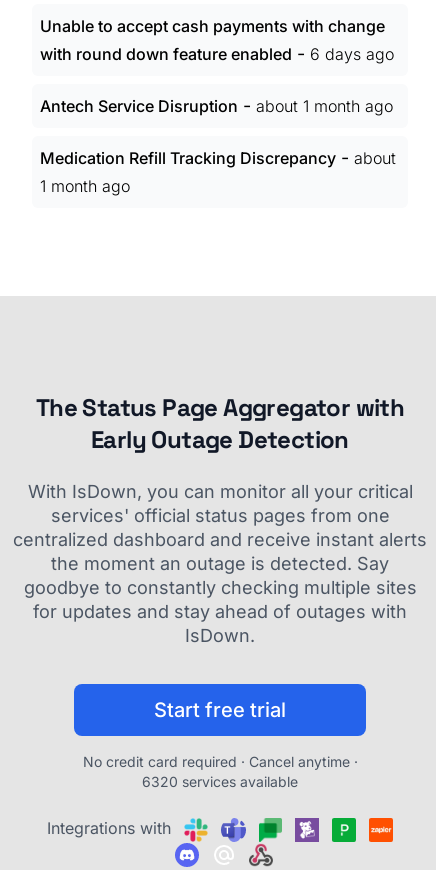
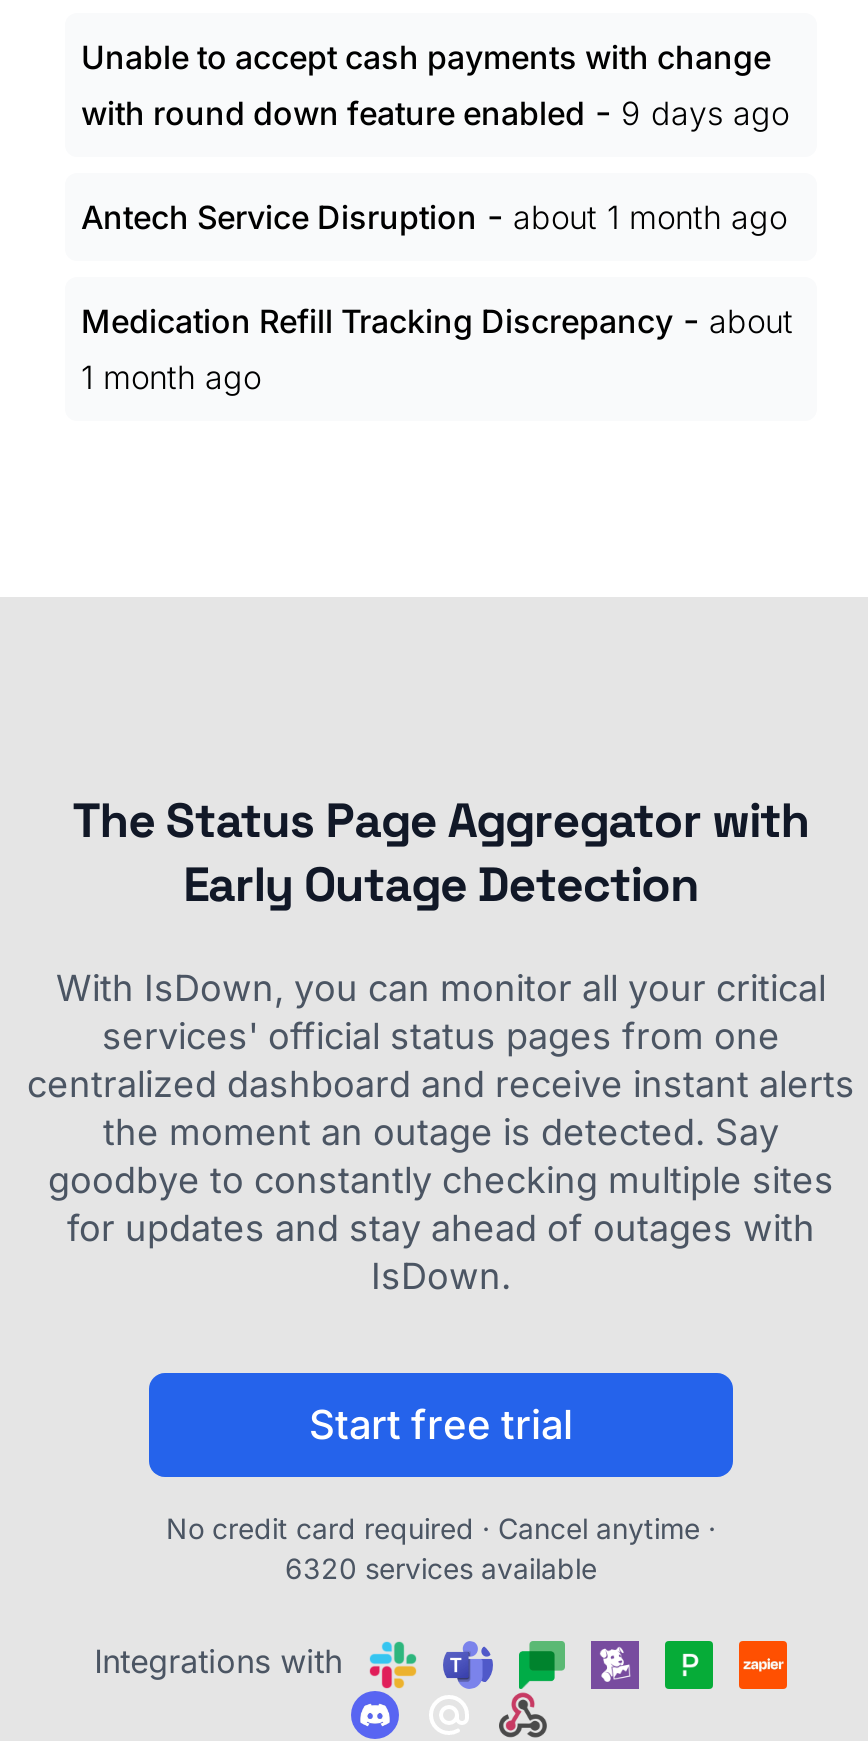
[40,43,394,64] with round down feature enabled - 6 days ago -> [81,91,789,133] with round down feature enabled - 9 days ago

